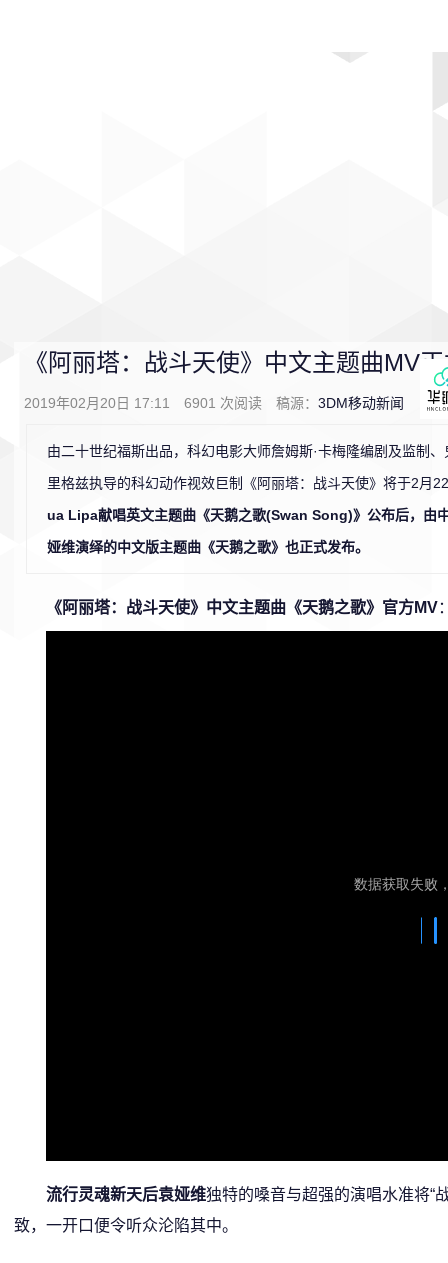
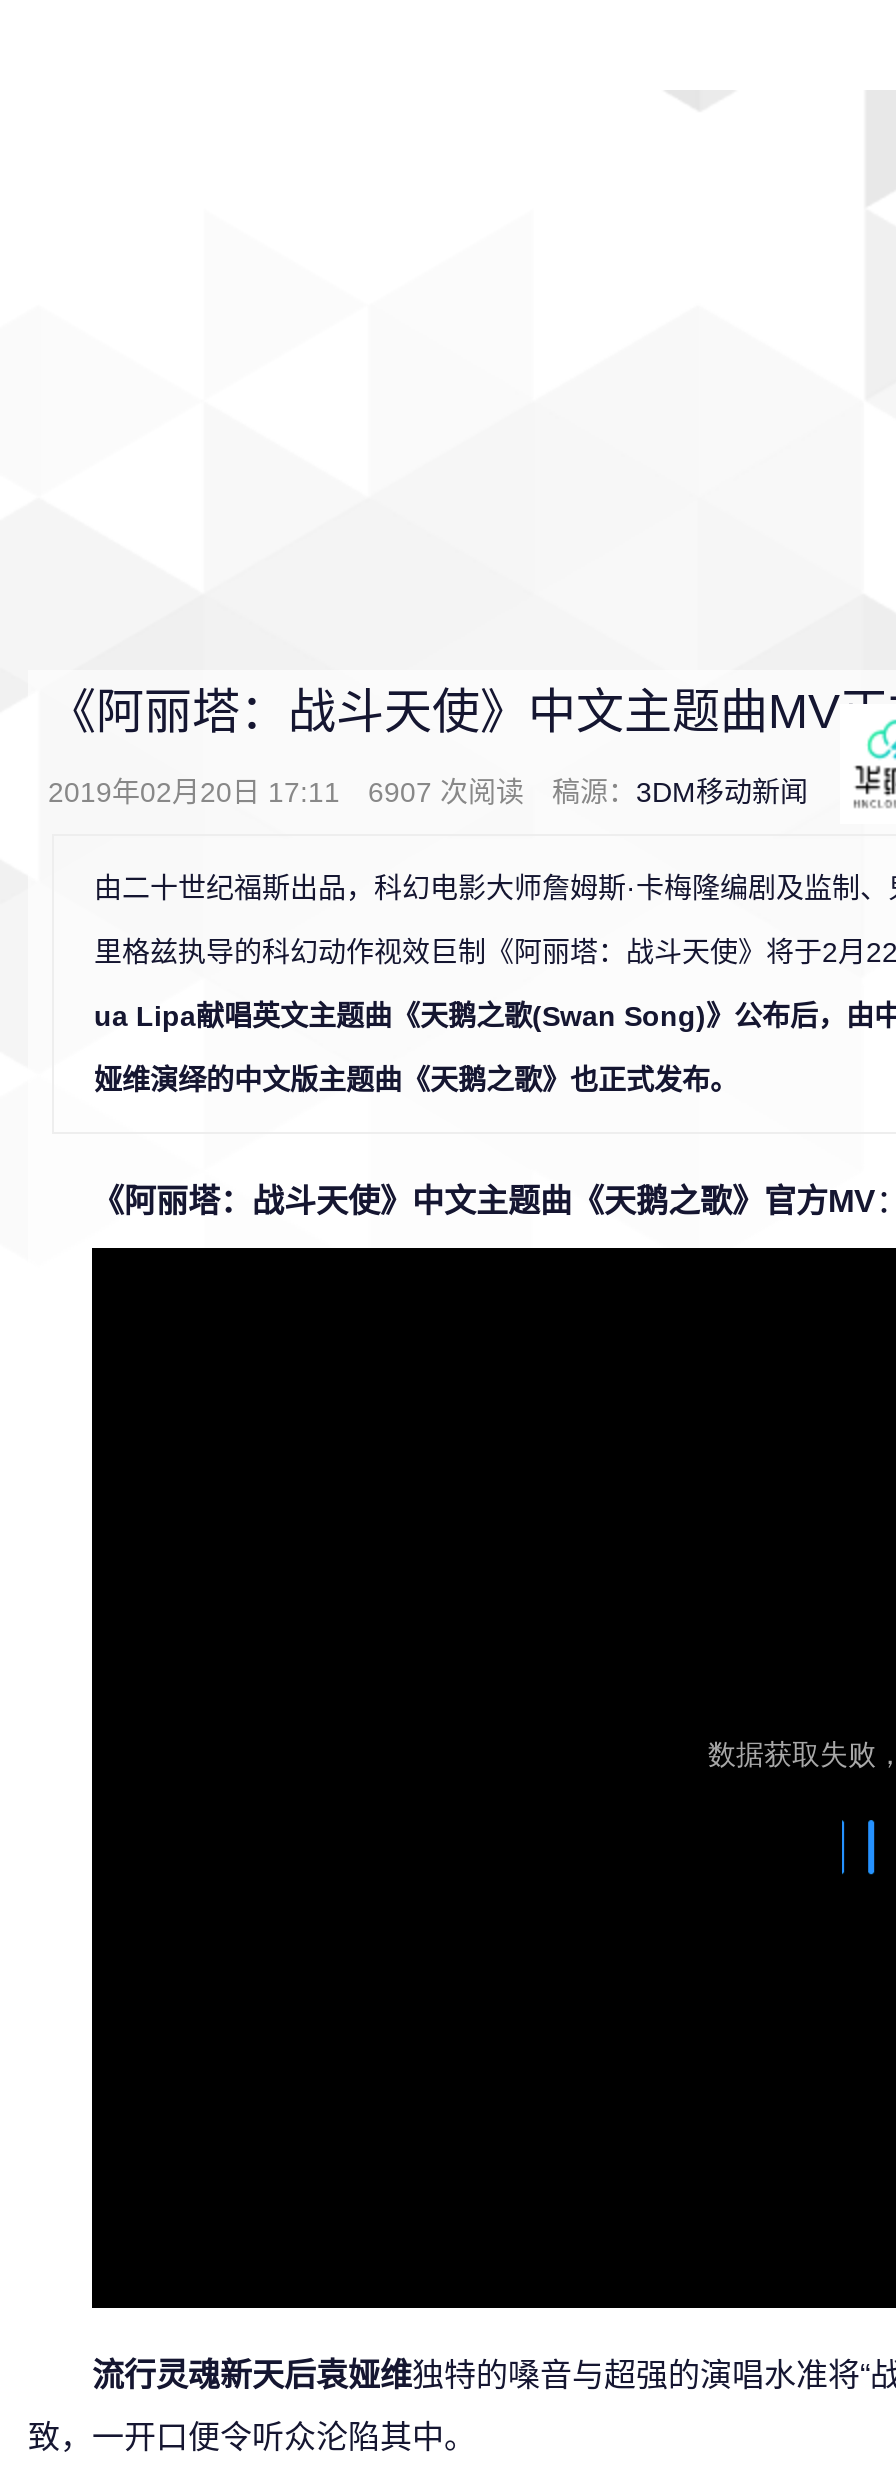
[24,395,404,411] 2019年02月20日 17:11 6901次阅读 稿源：3DM移动新闻 -> [48,776,808,808] 2019年02月20日 17:11 6907次阅读 稿源：3DM移动新闻

